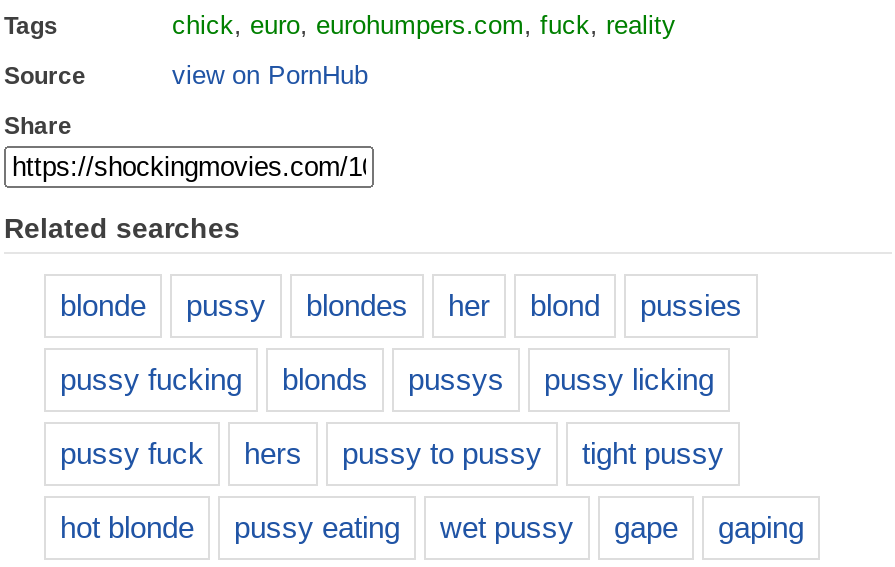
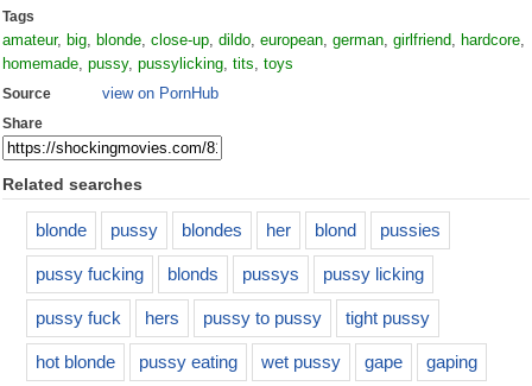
[172,9,676,39] chick, euro, eurohumpers.com, fuck, reality -> [2,30,525,72] amateur, big, blonde, close-up, dildo, european, german, girlfriend, hardcore, | homemade, pussy, pussylicking, tits, toys

